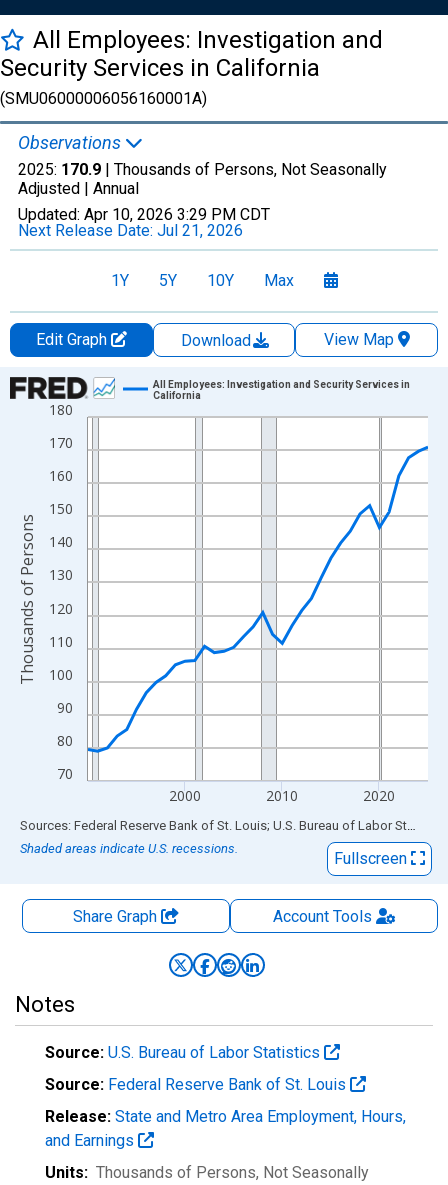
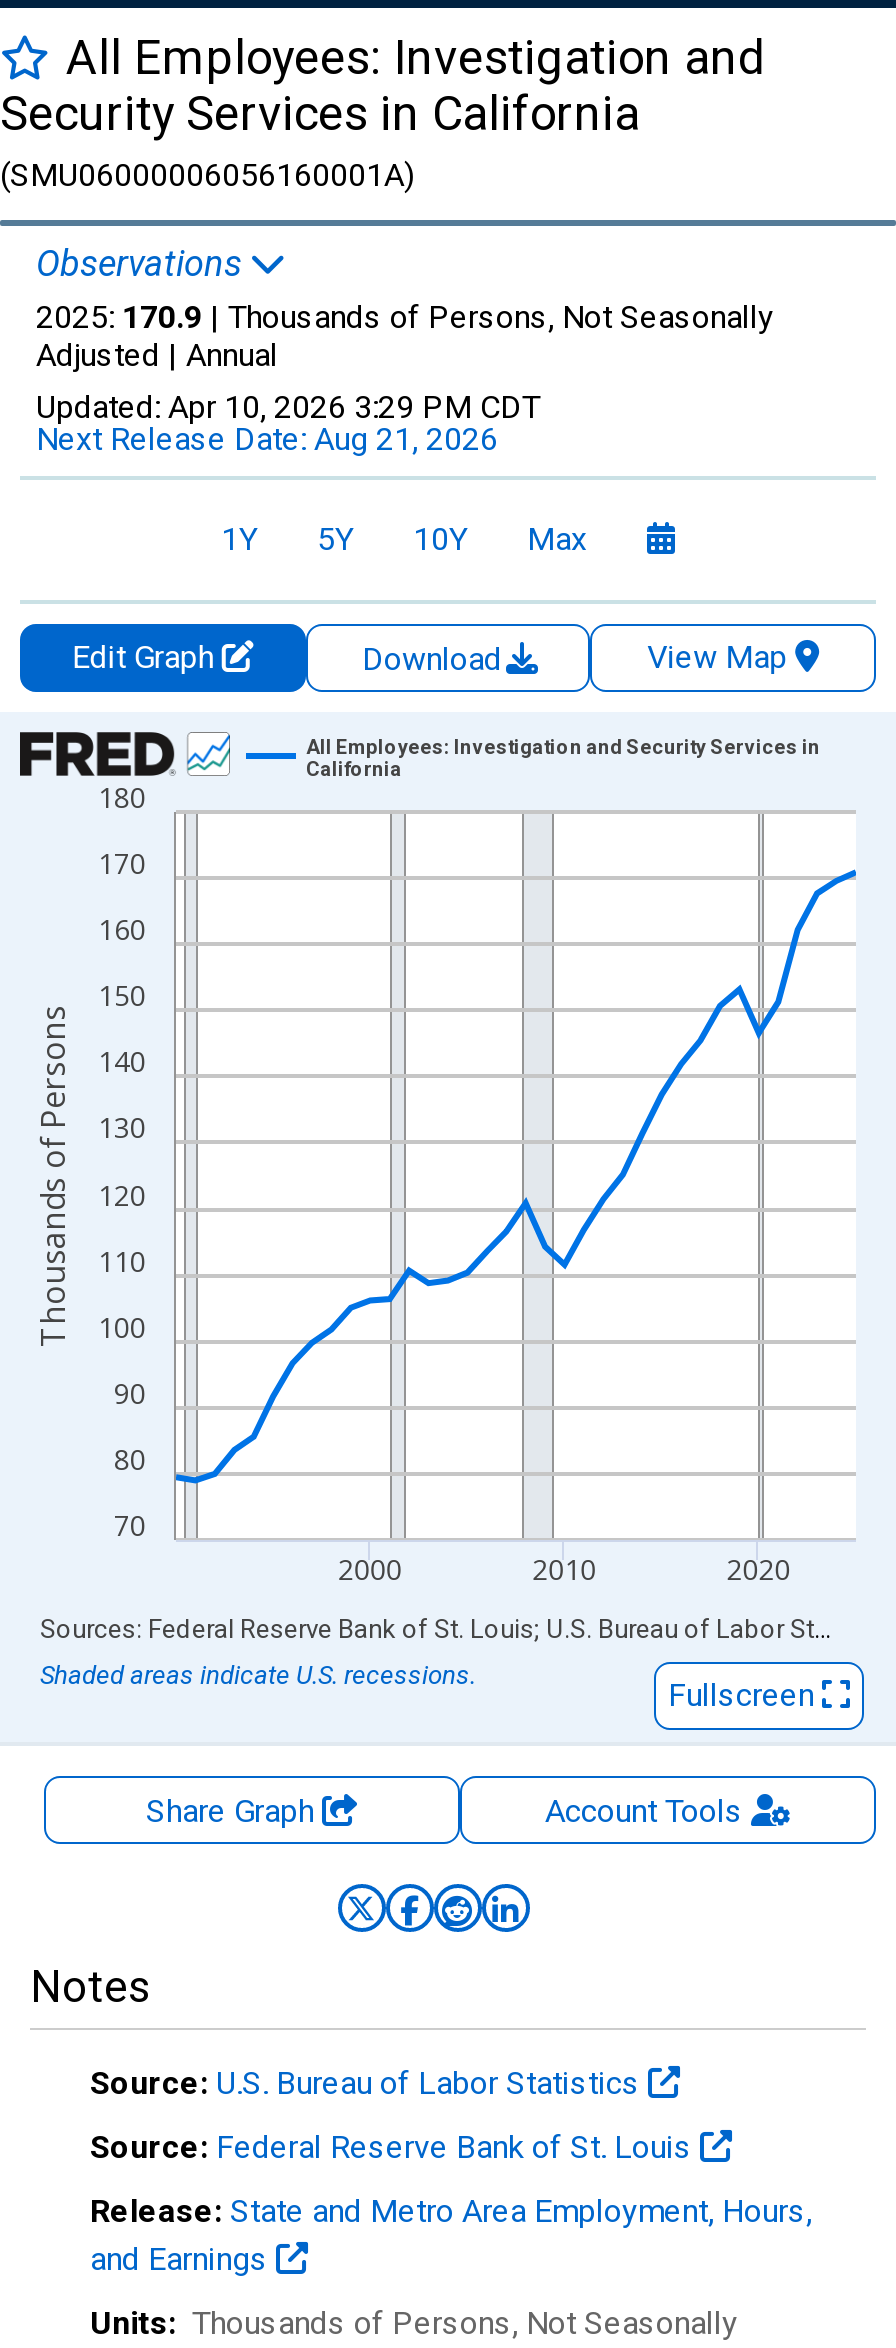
[18,221,243,240] Next Release Date: Jul 21, 2026 -> [36,420,498,458] Next Release Date: Aug 21, 2026

